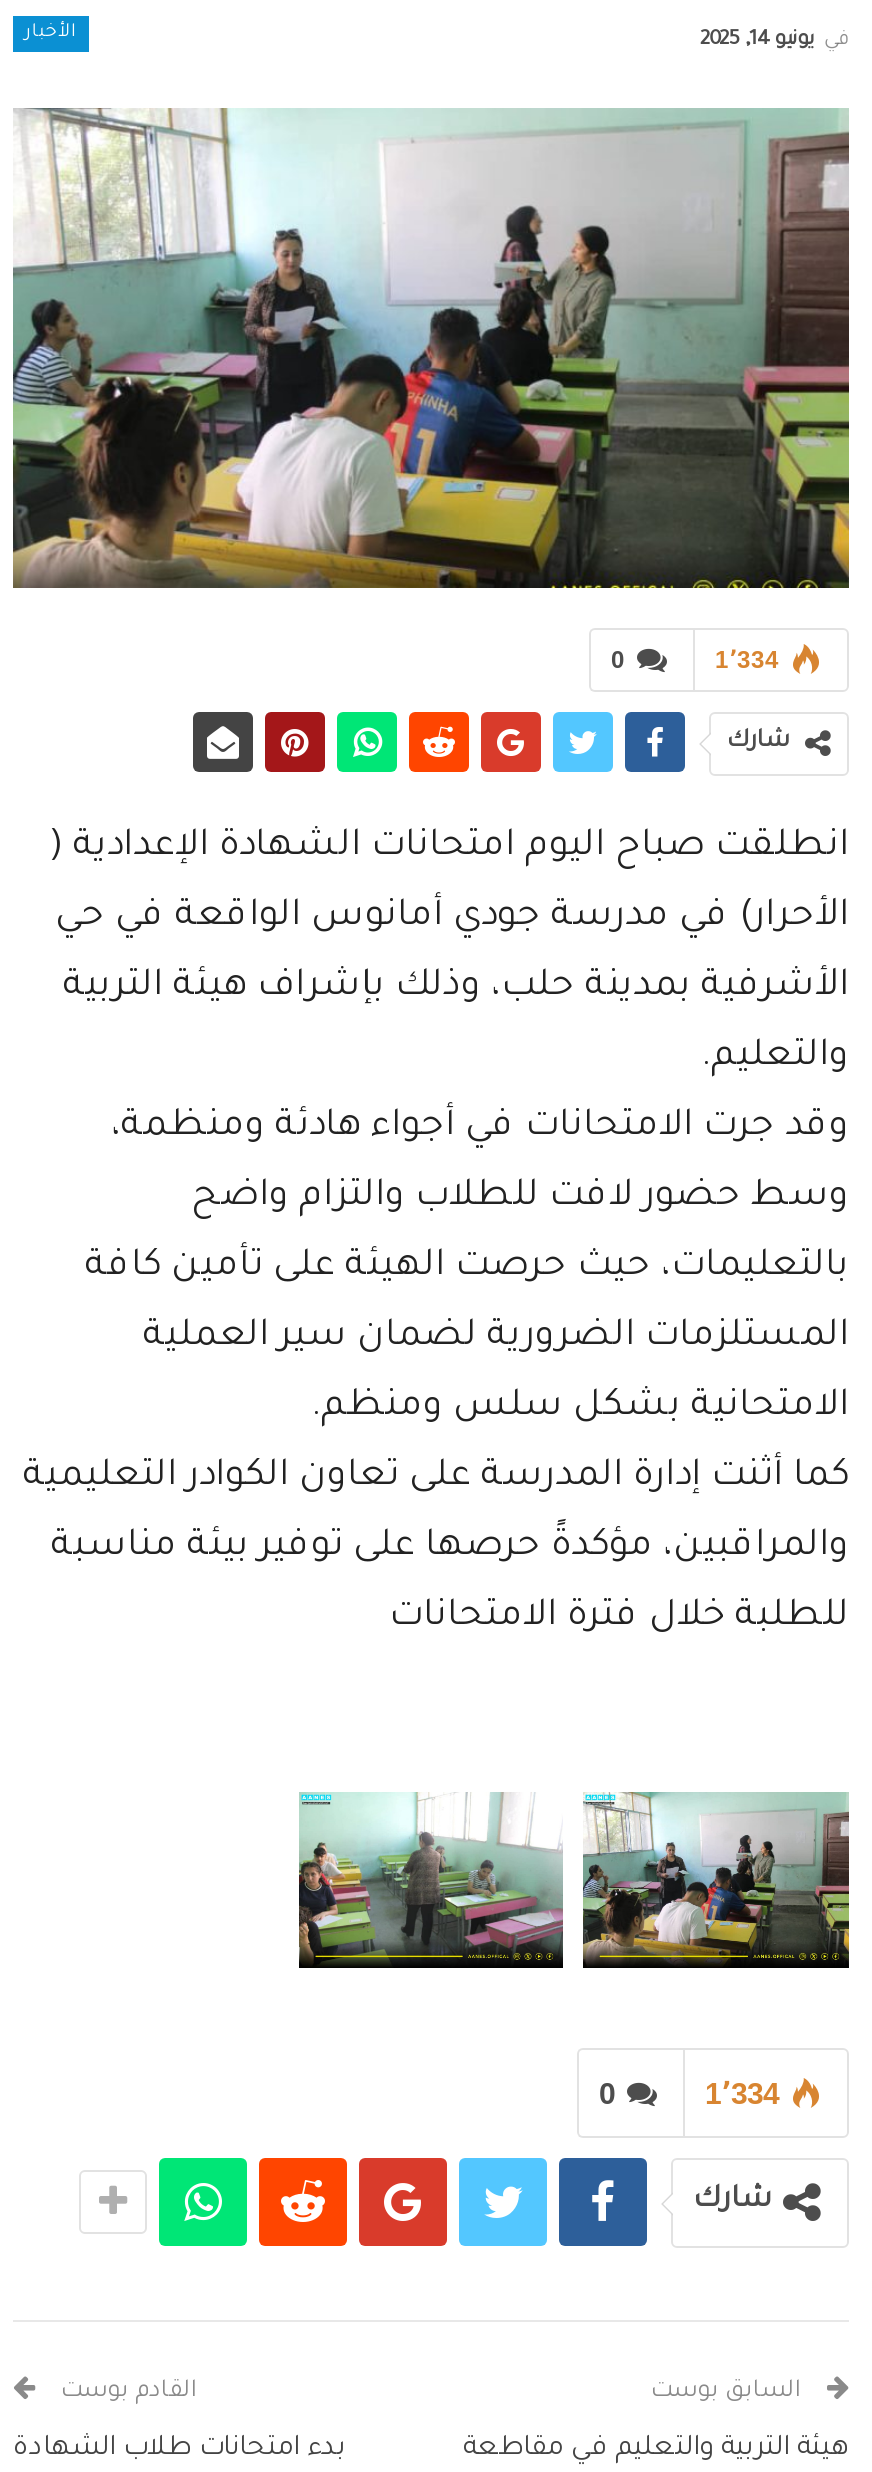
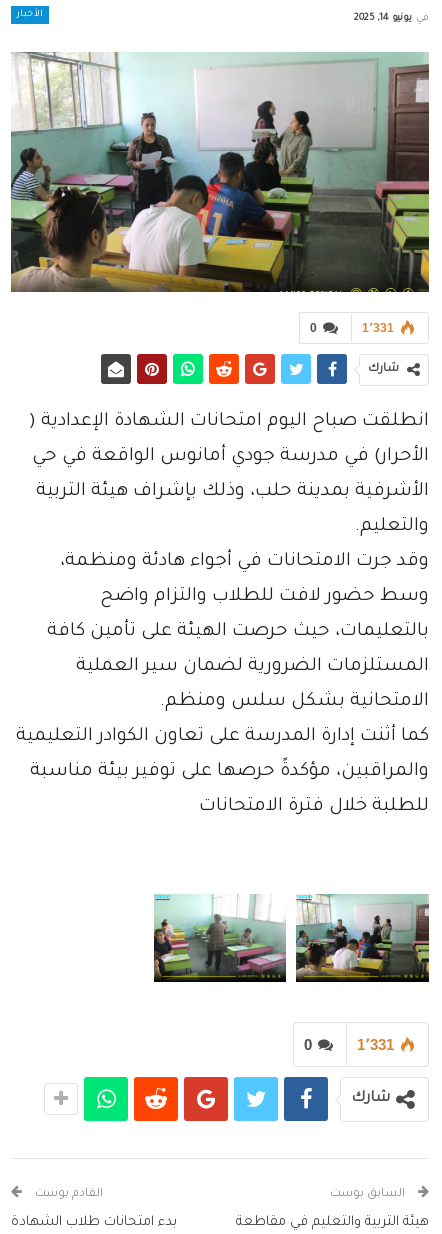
[715,645,779,673] 1٬334 -> [362,321,394,335] 1٬331
[705,2076,779,2110] 1٬334 -> [357,1036,394,1053] 1٬331

